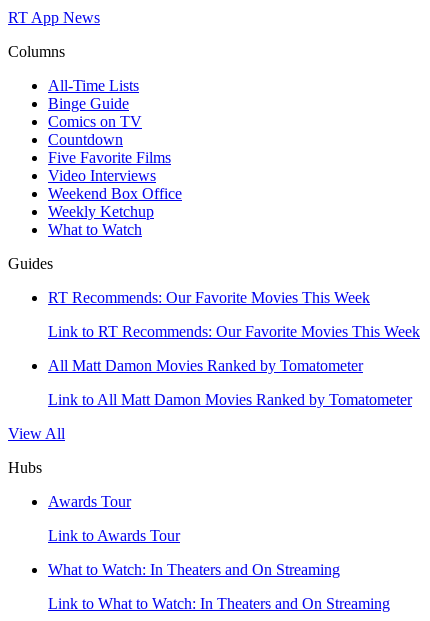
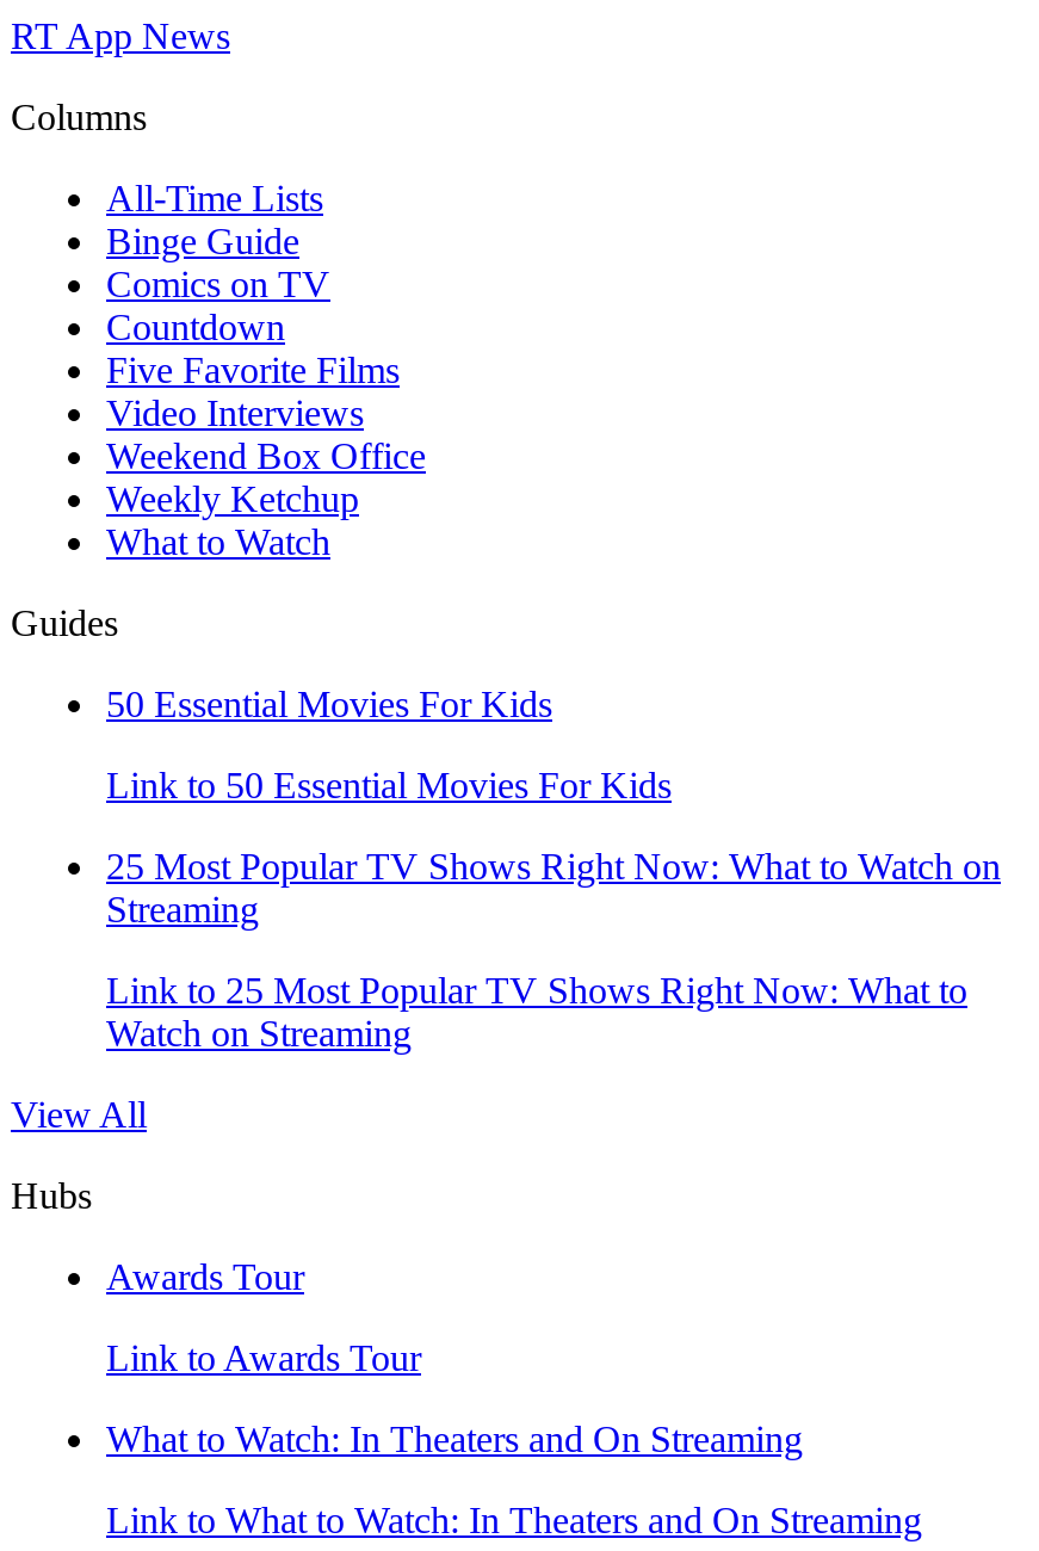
[48,289,370,306] RT Recommends: Our Favorite Movies This Week -> [106,684,552,724] 50 Essential Movies For Kids
[48,323,420,340] Link to RT Recommends: Our Favorite Movies This Week -> [106,765,672,805] Link to 50 Essential Movies For Kids
[48,357,363,374] All Matt Damon Movies Ranked by Tomatometer -> [106,846,1001,929] 25 Most Popular TV Shows Right Now: What to Watch on | Streaming
[48,391,412,408] Link to All Matt Damon Movies Ranked by Tomatometer -> [106,970,967,1053] Link to 25 Most Popular TV Shows Right Now: What to | Watch on Streaming

